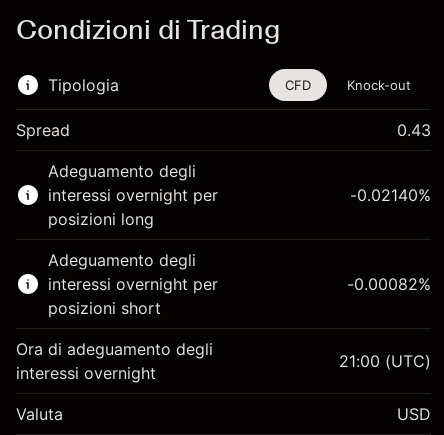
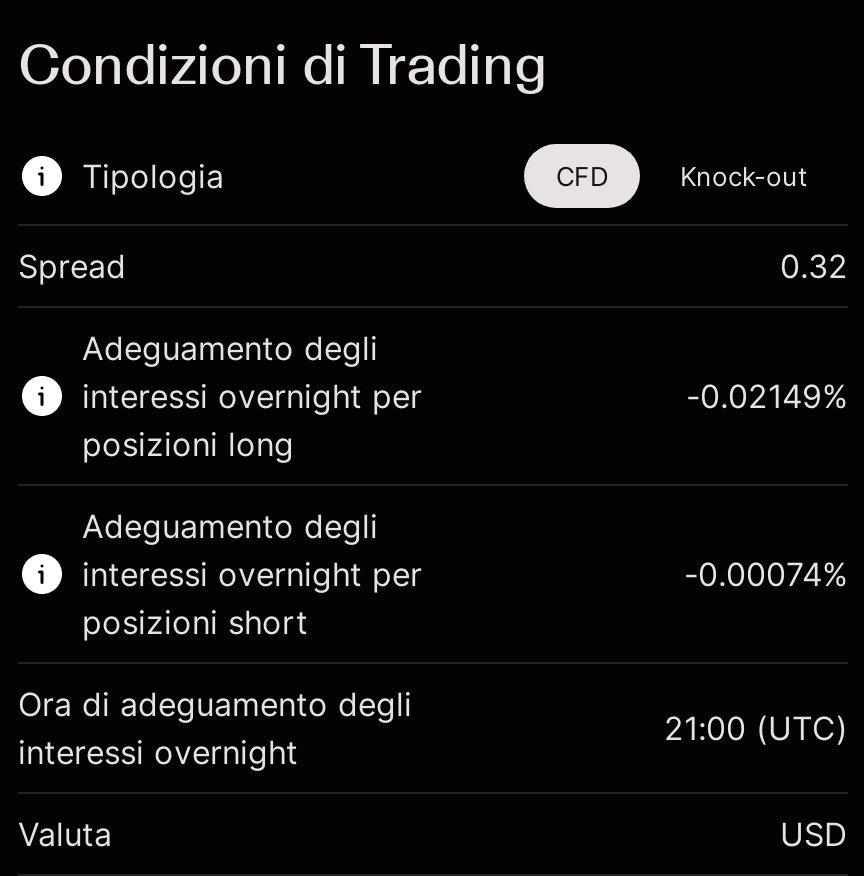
[397,120,431,140] 0.43 -> [780,246,848,286] 0.32
[350,185,431,205] -0.02140% -> [686,376,848,416] -0.02149%
[347,274,431,294] -0.00082% -> [684,554,848,594] -0.00074%

